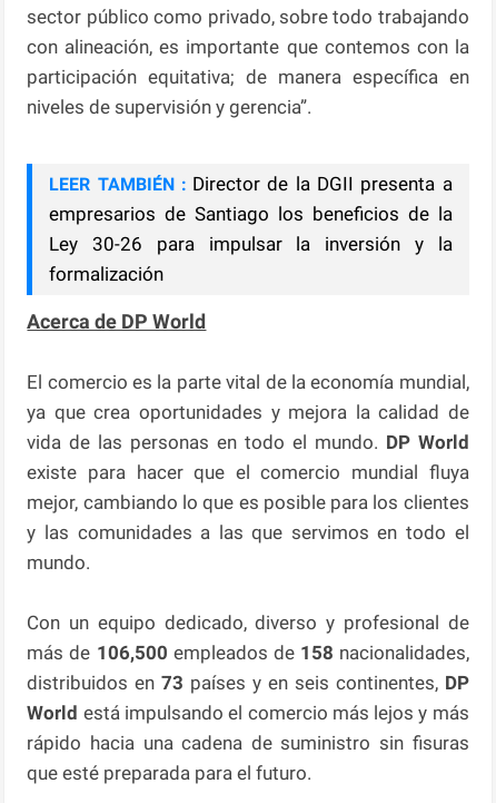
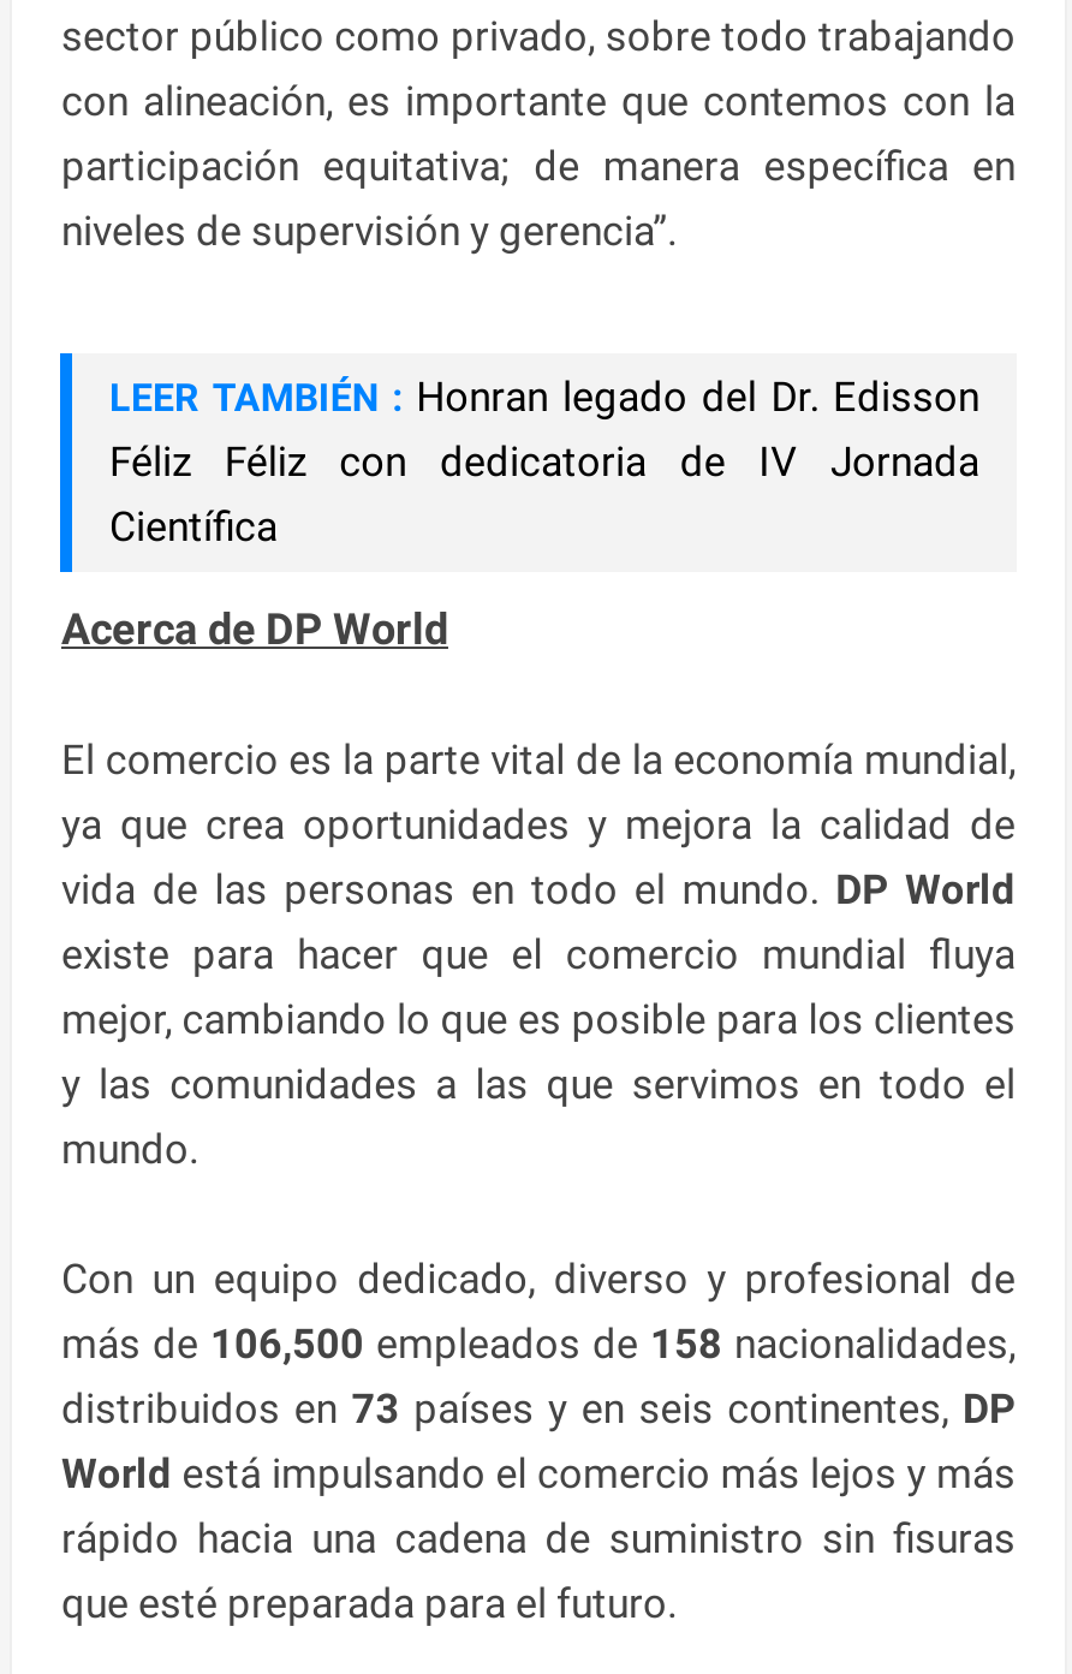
[49,173,452,285] LEER TAMBIÉN : Director de la DGII presenta a | empresarios de Santiago los beneficios de la | Ley 30-26 para impulsar la inversión y la | formalización -> [109,372,979,550] LEER TAMBIÉN : Honran legado del Dr. Edisson | Féliz Féliz con dedicatoria de IV Jornada | Científica

